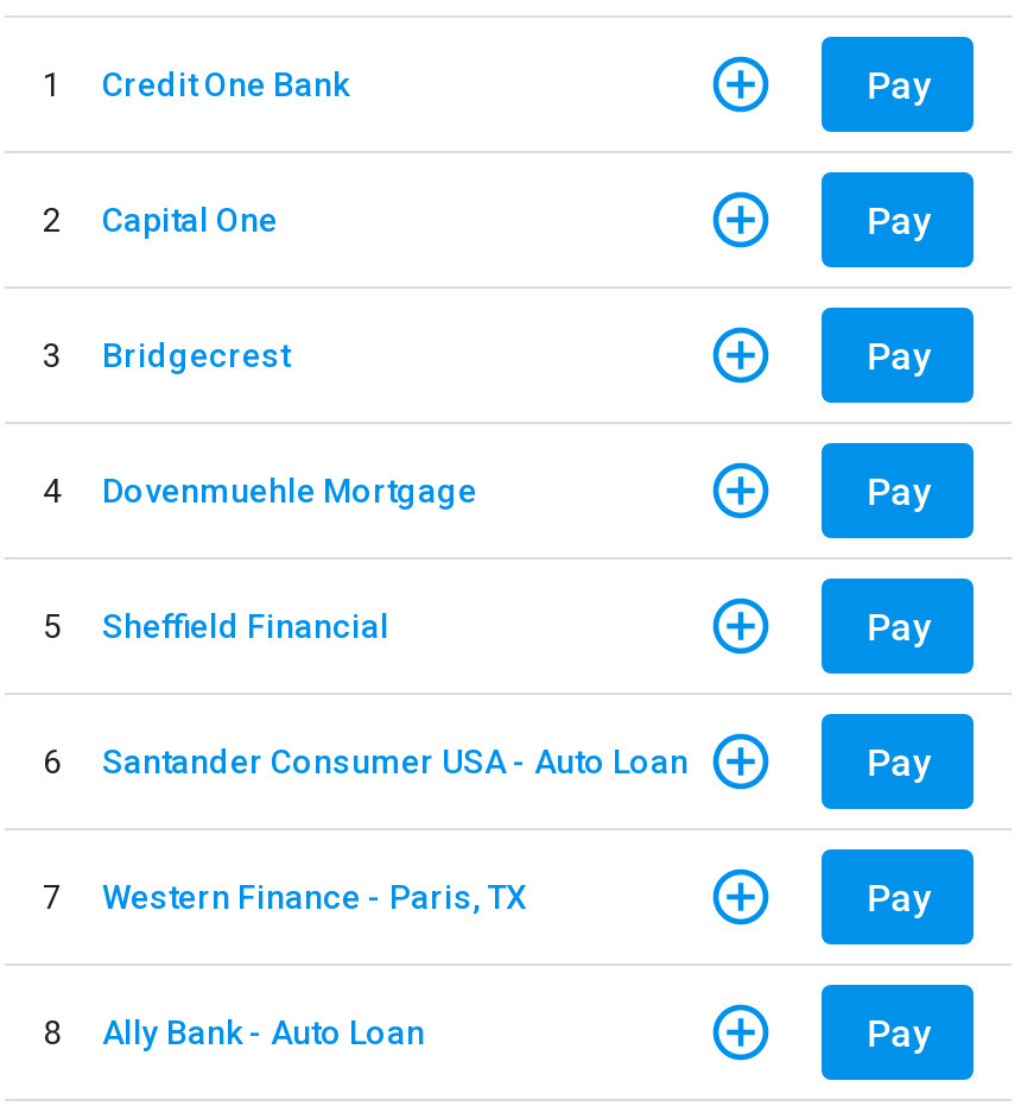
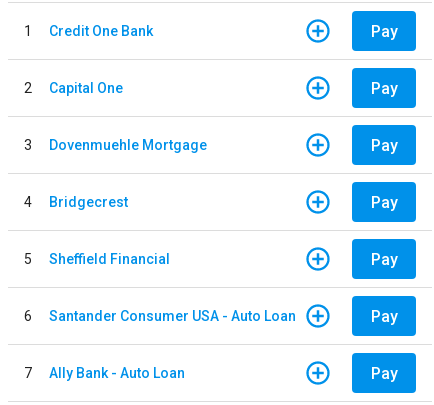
moved [102,335,290,373] -> [49,193,128,209]: Bridgecrest
moved [102,470,477,508] -> [49,136,207,152]: Dovenmuehle Mortgage
[43,874,931,1050] Western Finance - Paris, TX | Pay | 8 -> none

